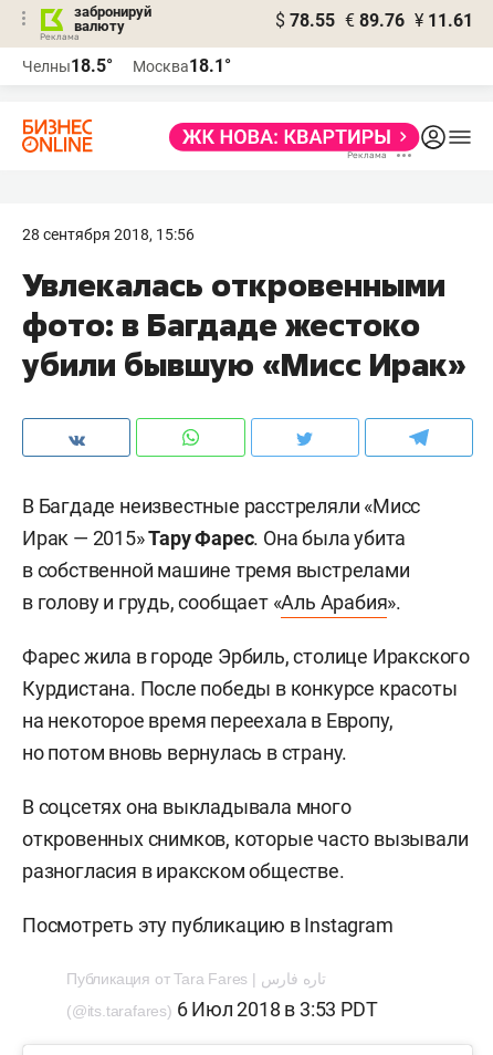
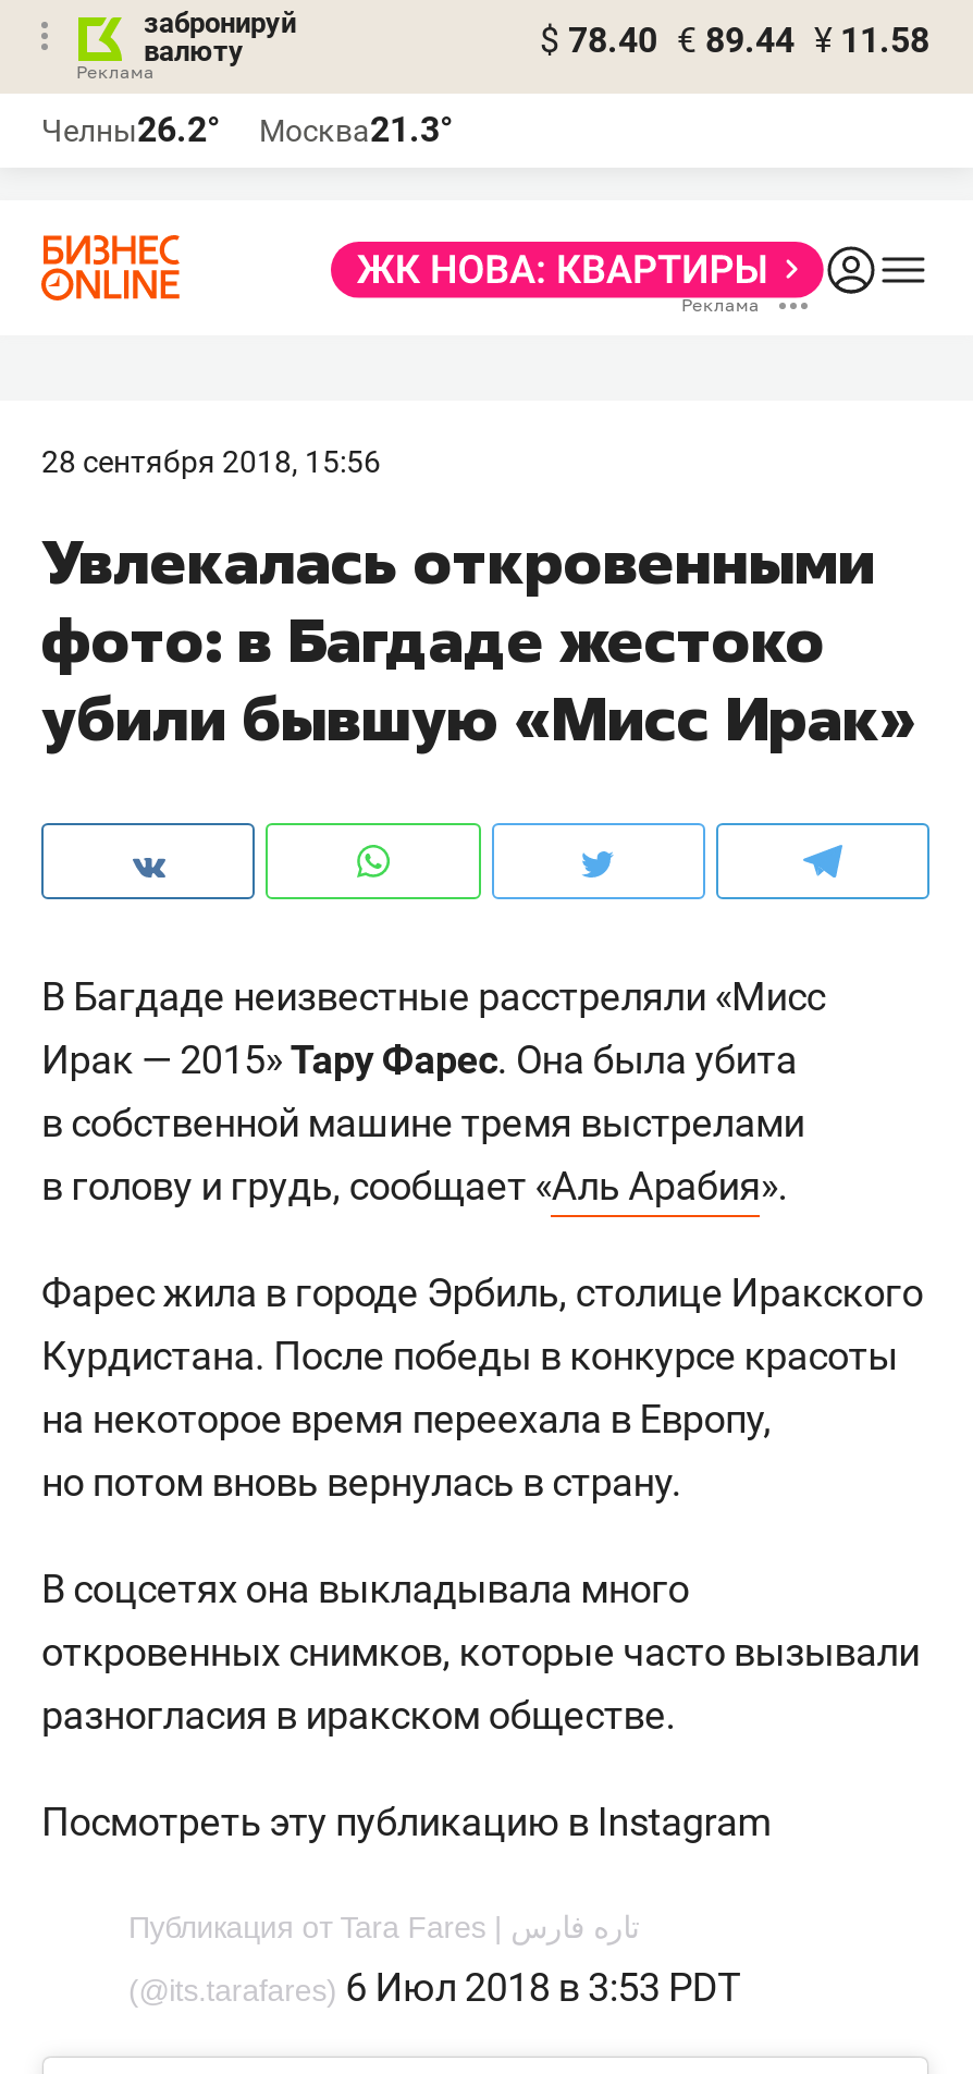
[275,10,473,31] $ 78.55 € 89.76 ¥ 11.61 -> [540,20,929,61] $ 78.40 € 89.44 ¥ 11.58
[22,55,113,76] Челны18.5° -> [41,109,220,150] Челны26.2°
[133,55,231,76] Москва18.1° -> [259,109,453,150] Москва21.3°

